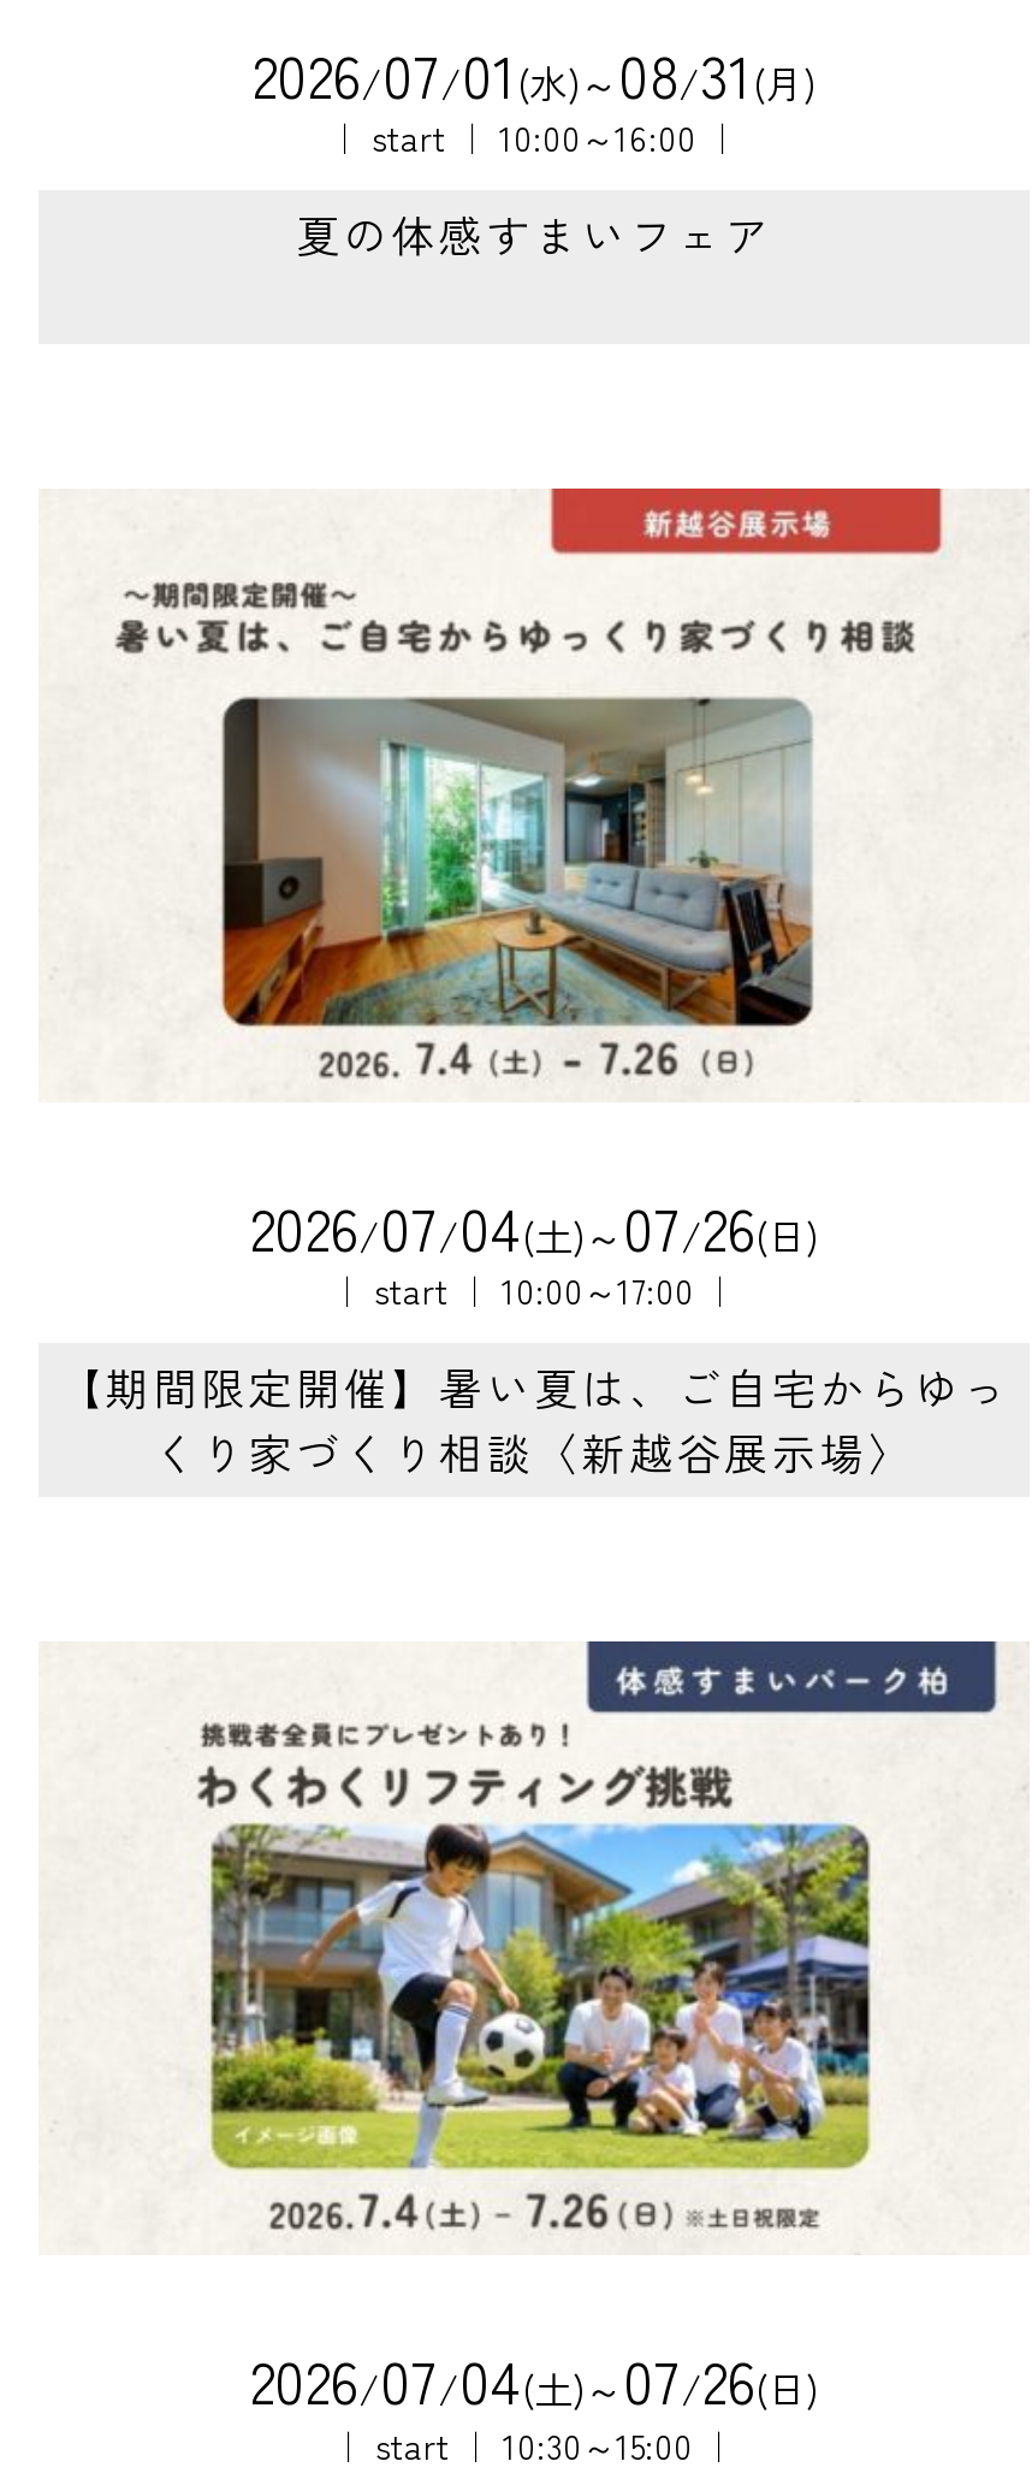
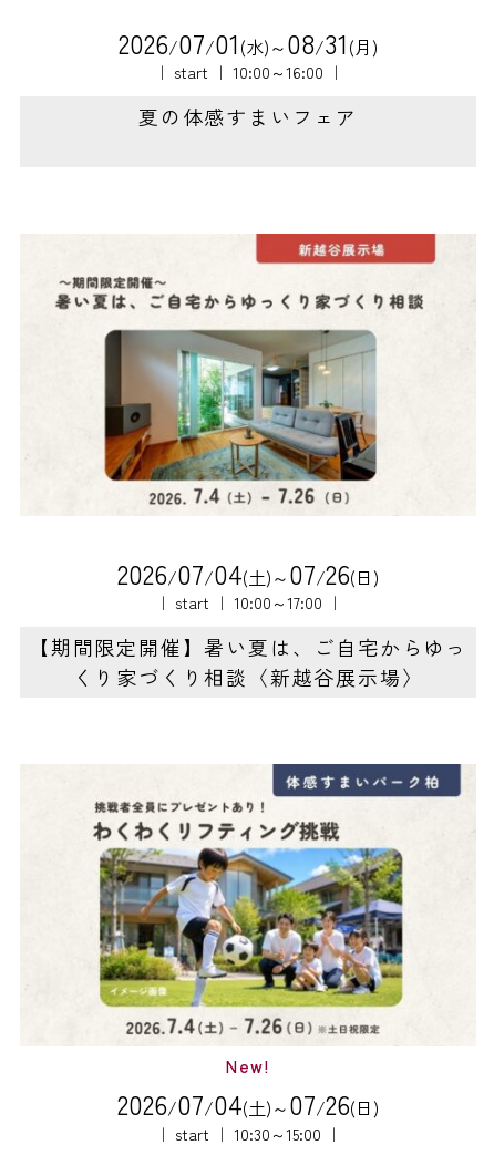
none -> [225,1056,271,1078] New!

